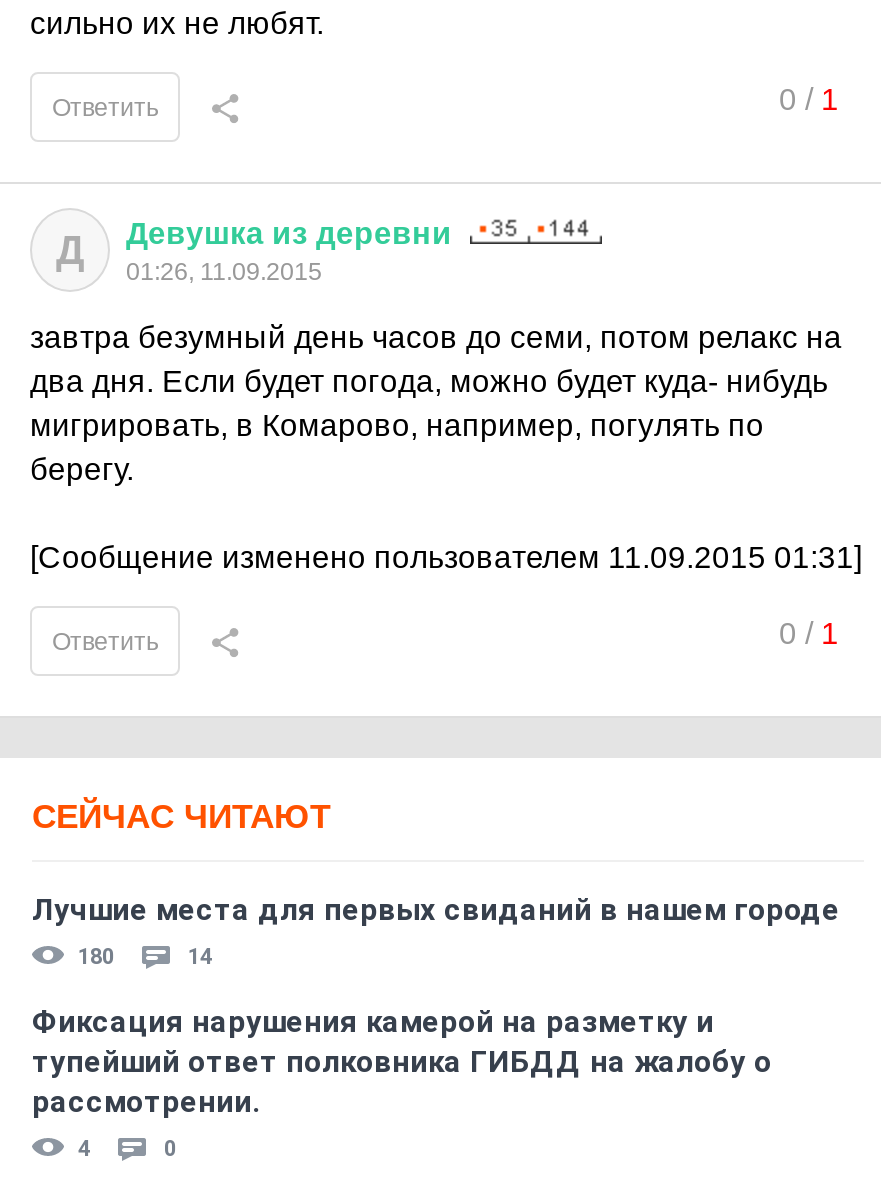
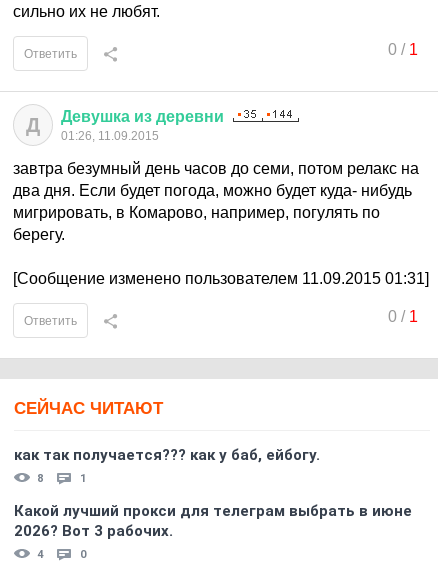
[32,892,840,970] Лучшие места для первых свиданий в нашем городе | 180 | 14 -> [14,446,320,485] как так получается??? как у баб, ейбогу. | 8 | 1
[32,1004,772,1120] Фиксация нарушения камерой на разметку и | тупейший ответ полковника ГИБДД на жалобу о | рассмотрении. -> [14,502,412,540] Какой лучший прокси для телеграм выбрать в июне | 2026? Вот 3 рабочих.

